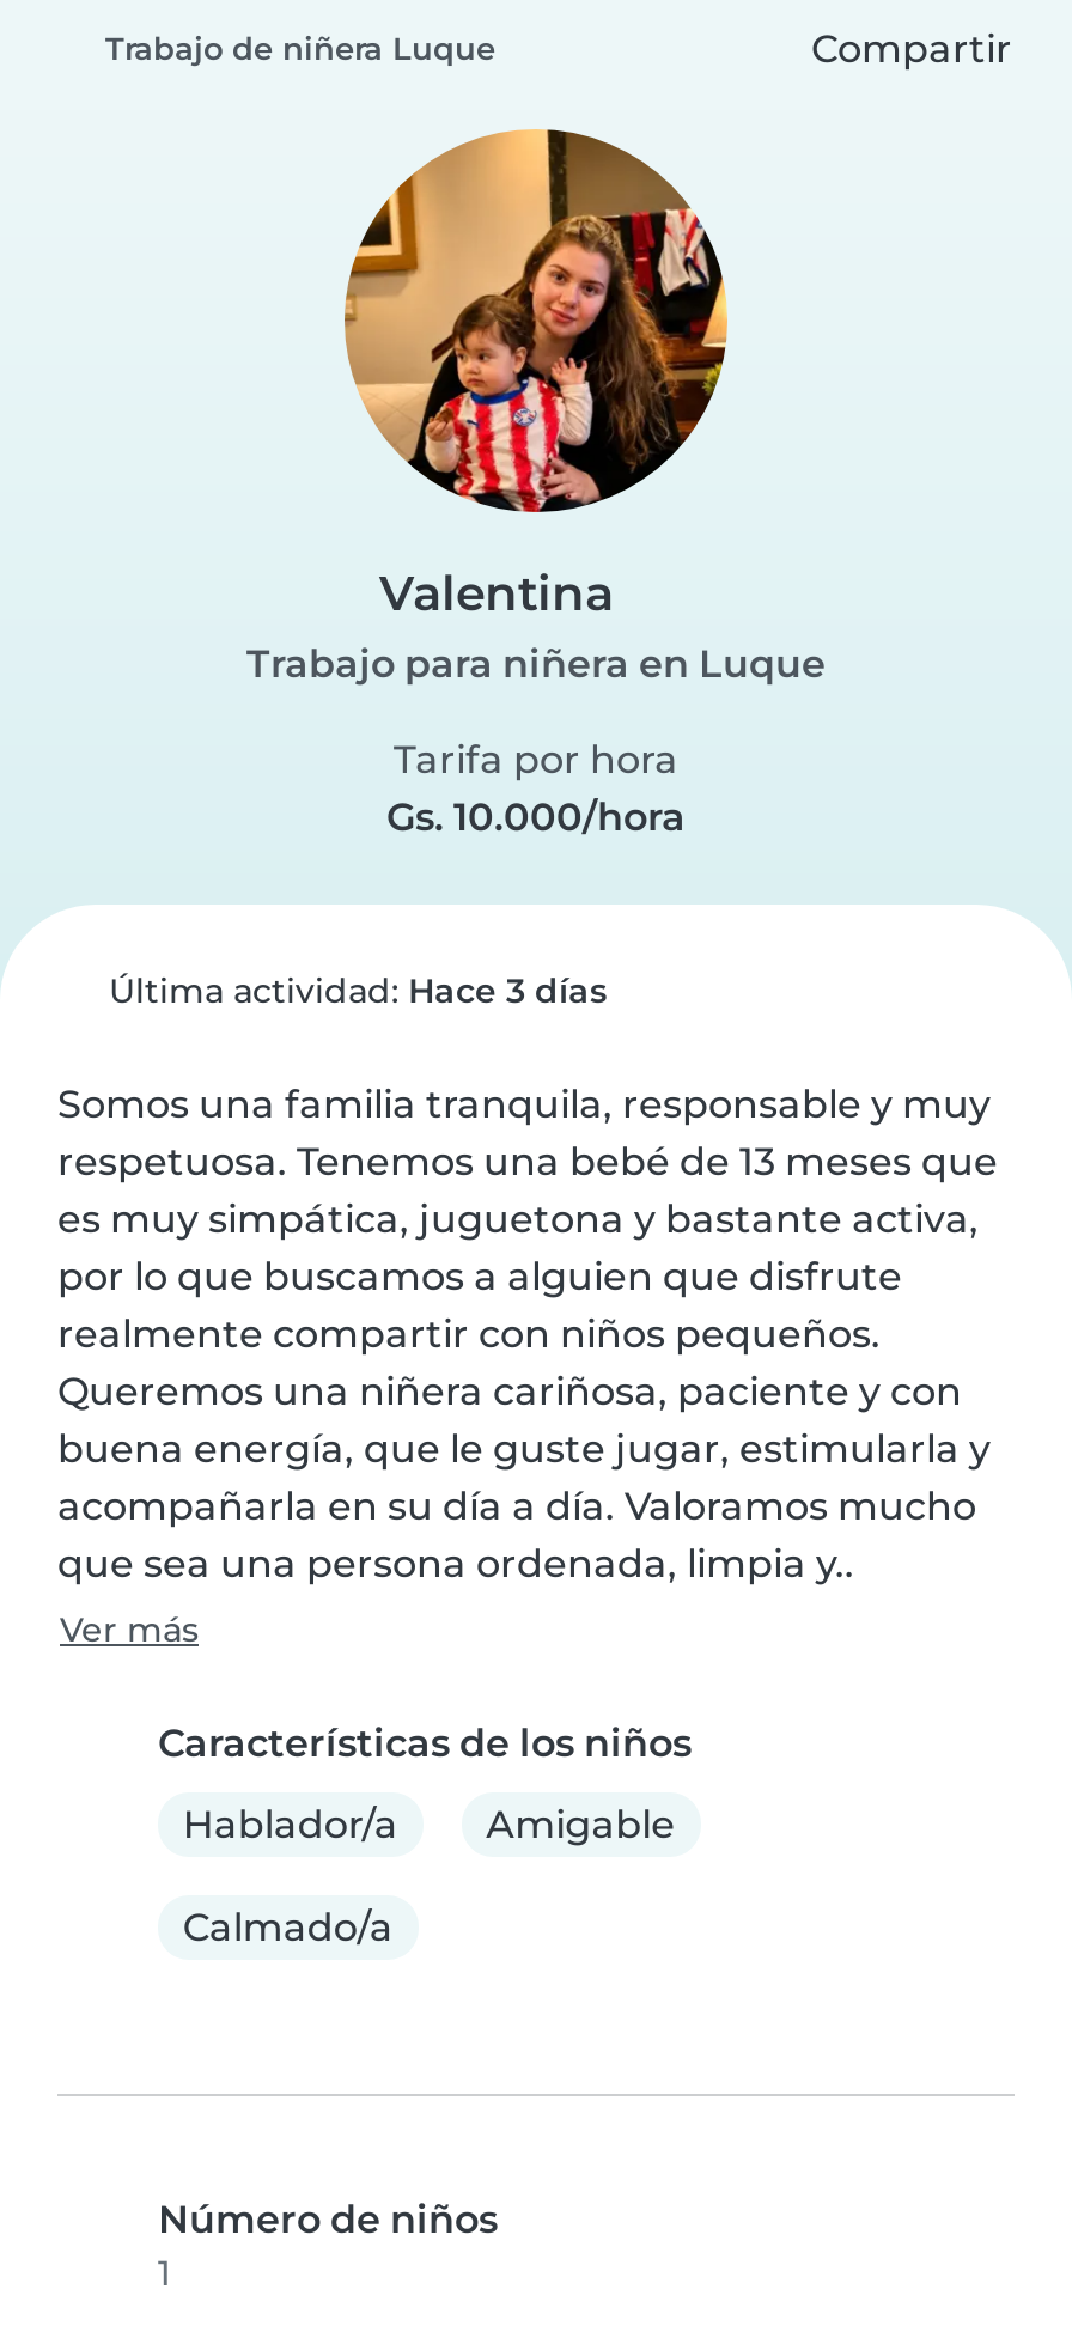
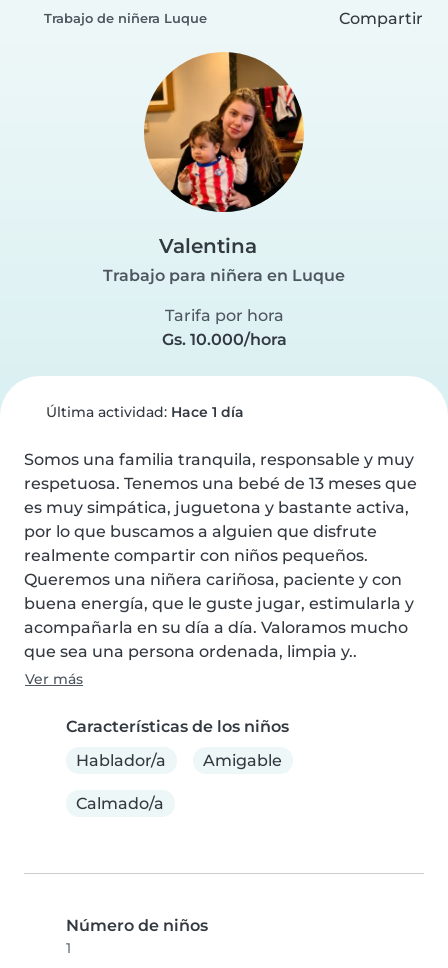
[99,969,607,1012] Última actividad: Hace 3 días -> [41,403,243,421] Última actividad: Hace 1 día

